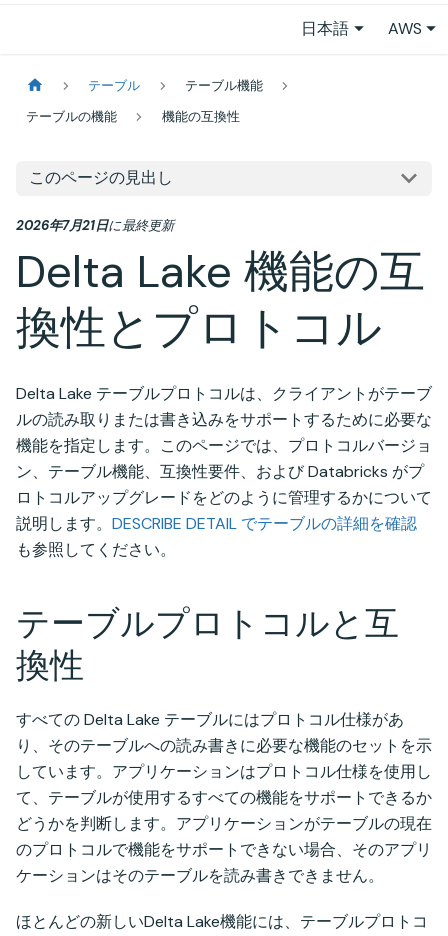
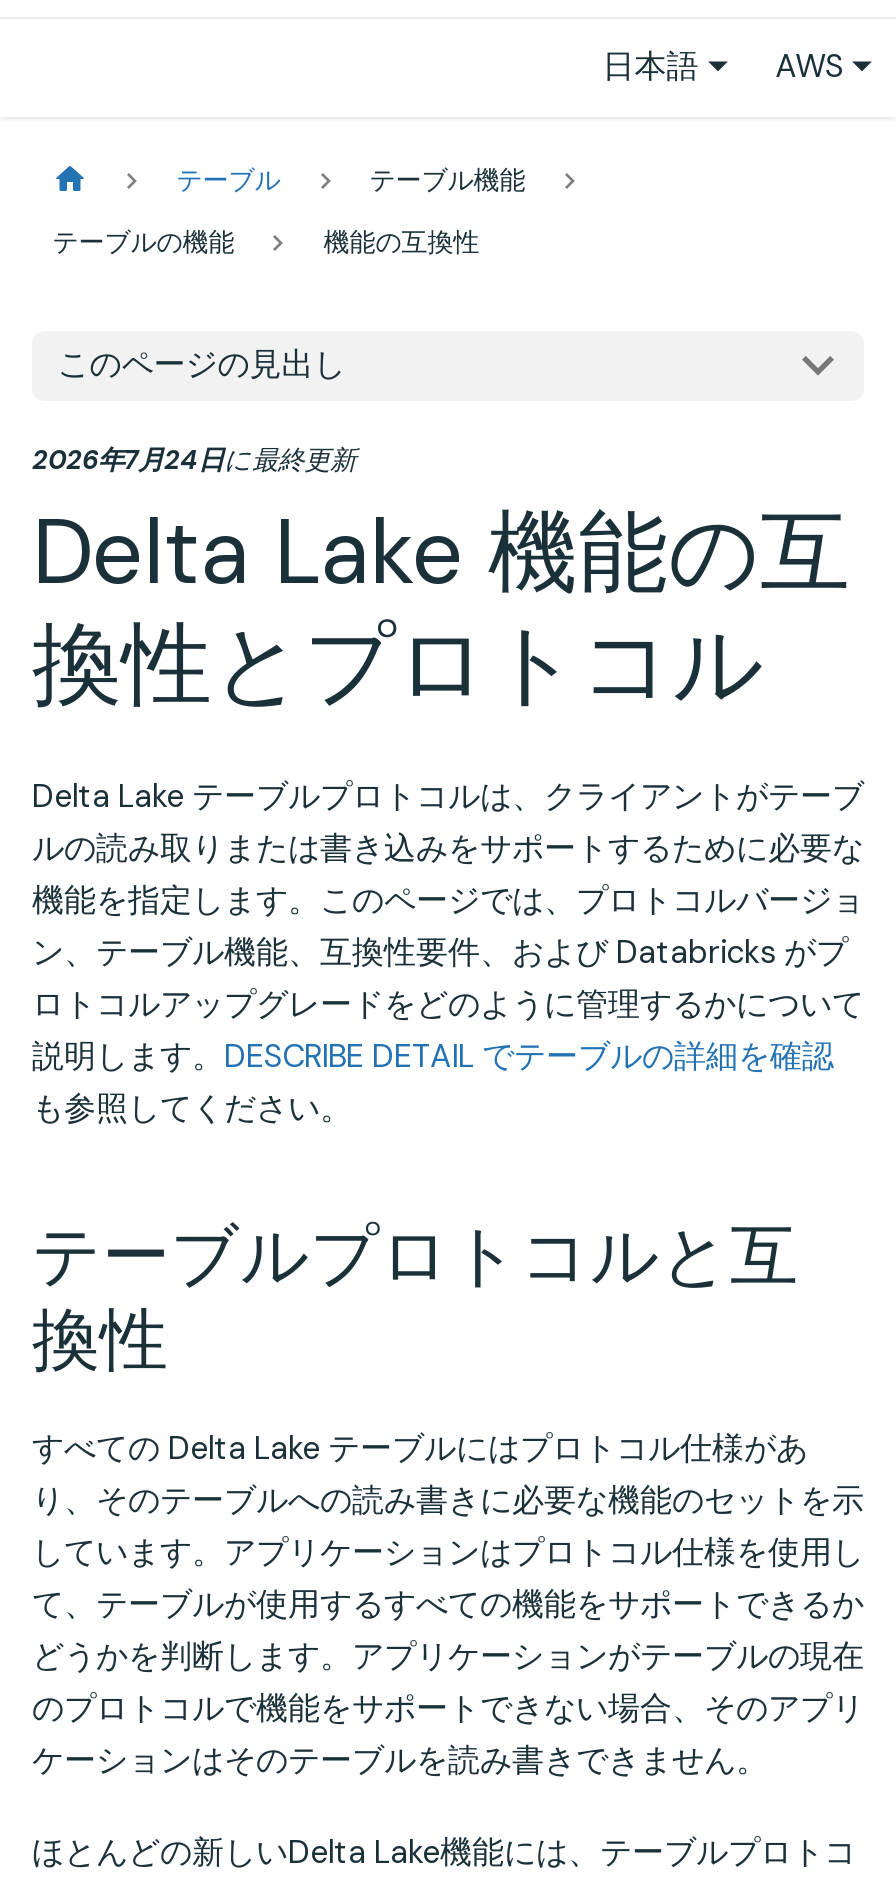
[16,217,174,234] 2026年7月21日に最終更新 -> [32,443,356,477] 2026年7月24日に最終更新

